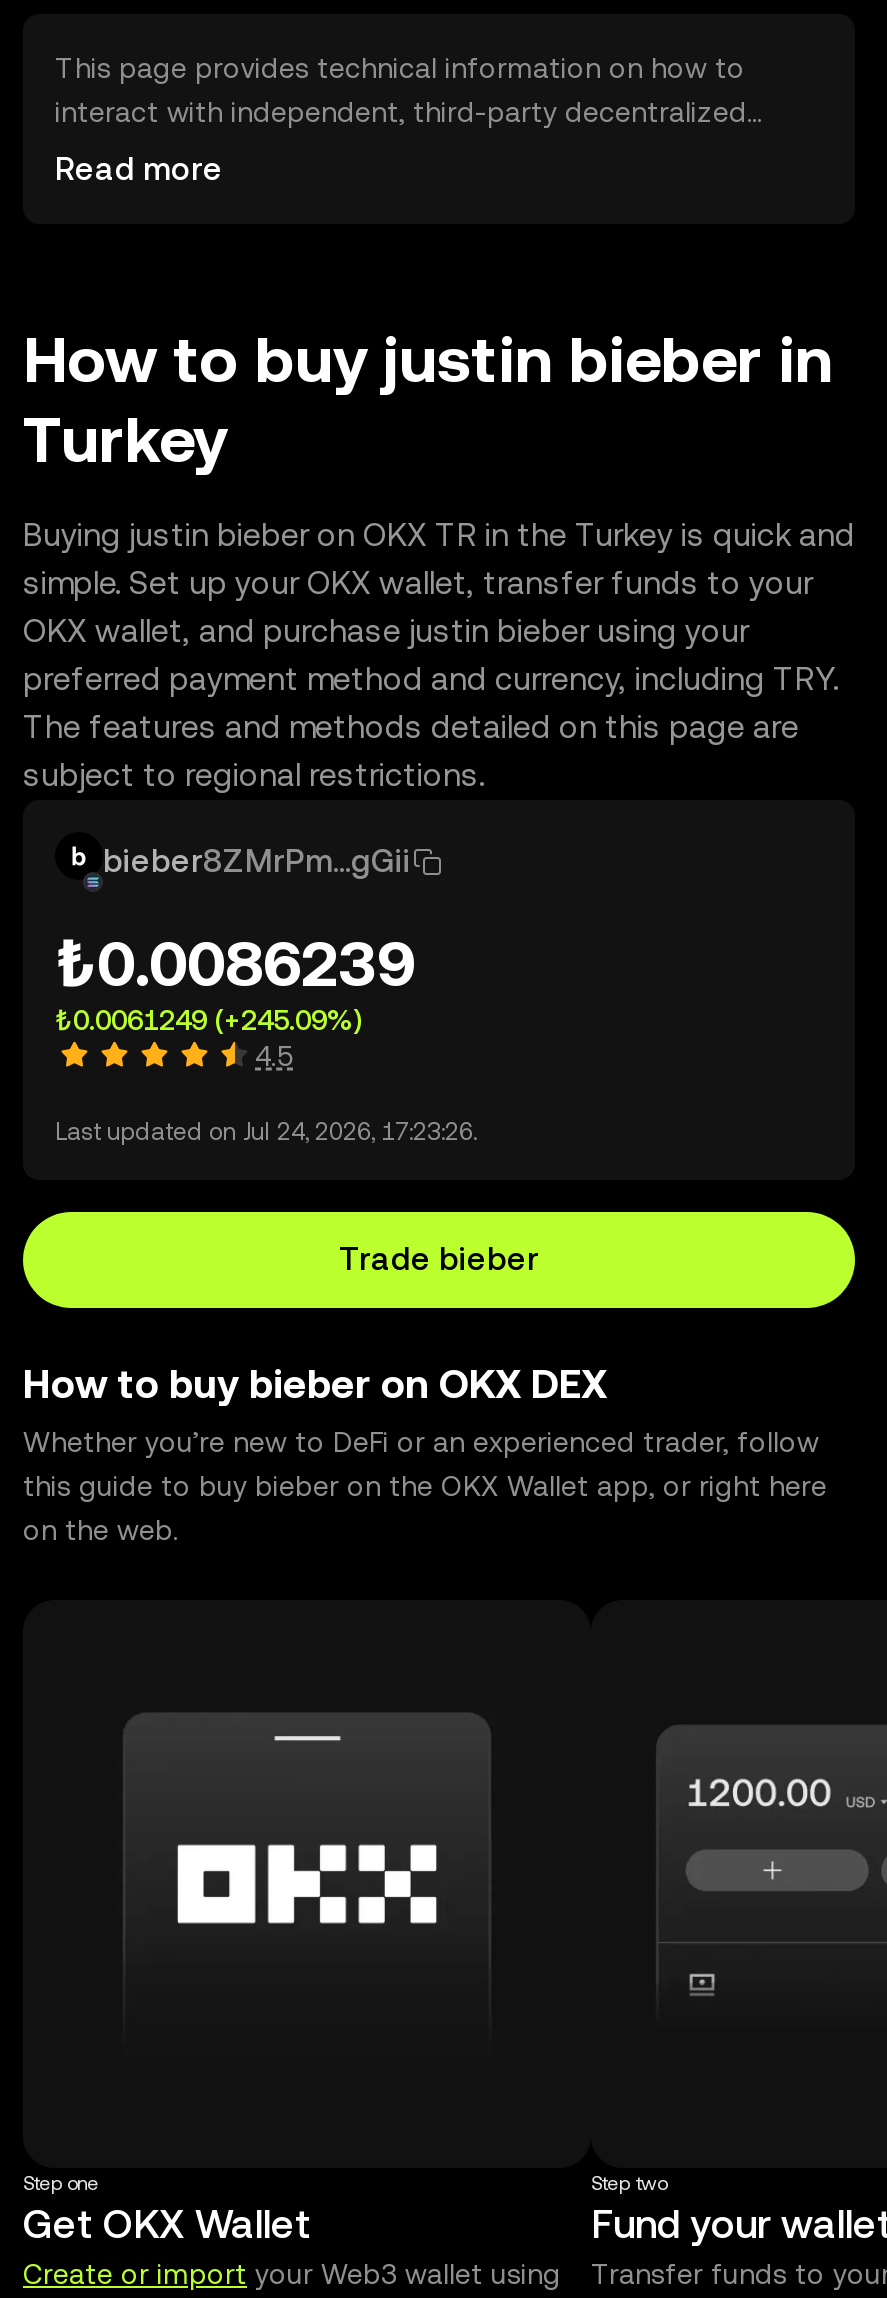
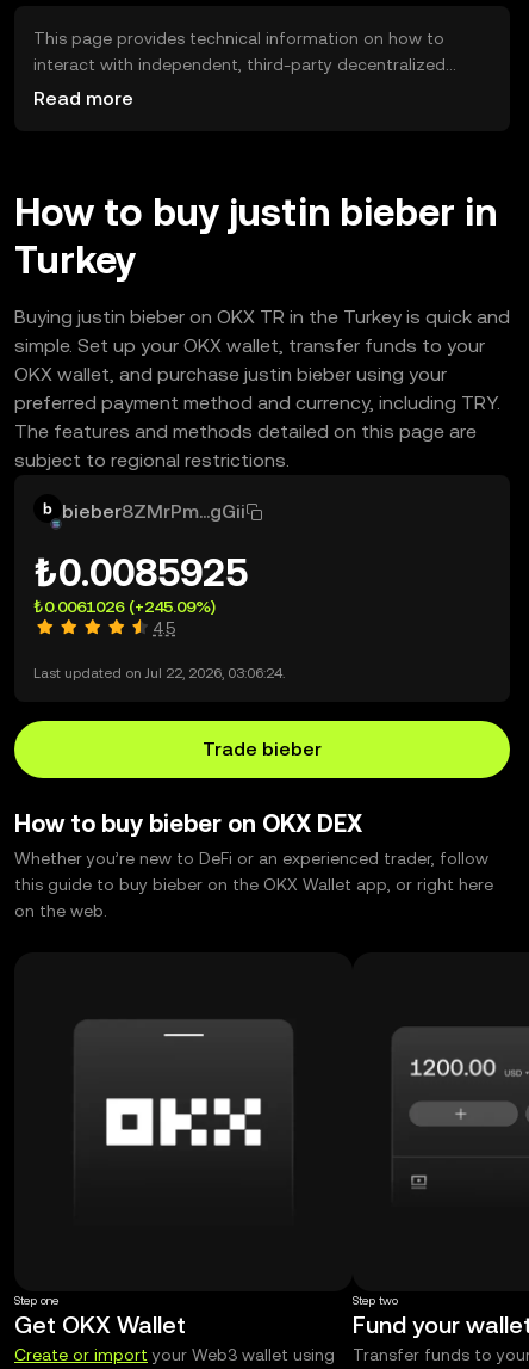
[55,926,415,1000] ₺0.0086239 -> [33,550,248,594] ₺0.0085925
[55,1004,361,1036] ₺0.0061249 (+245.09%) -> [33,597,216,616] ₺0.0061026 (+245.09%)
[55,1118,477,1146] Last updated on Jul 24, 2026, 17:23:26. -> [33,665,285,682] Last updated on Jul 22, 2026, 03:06:24.

